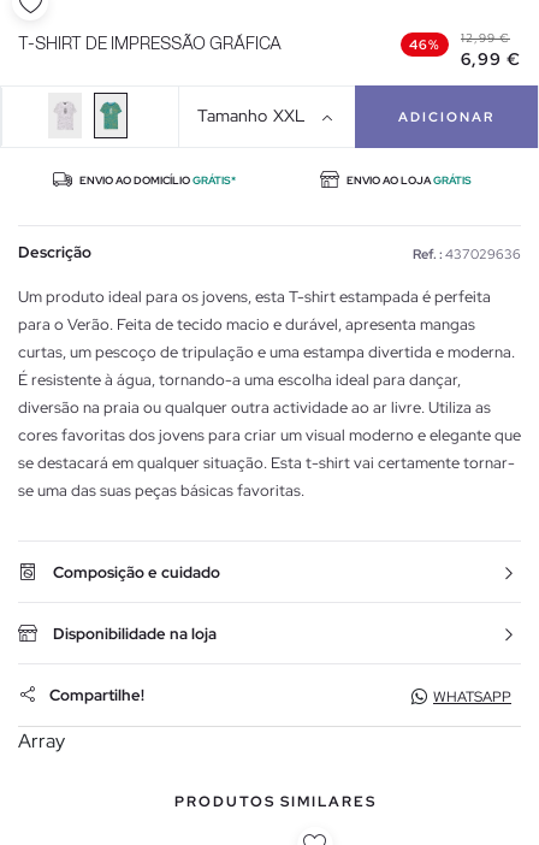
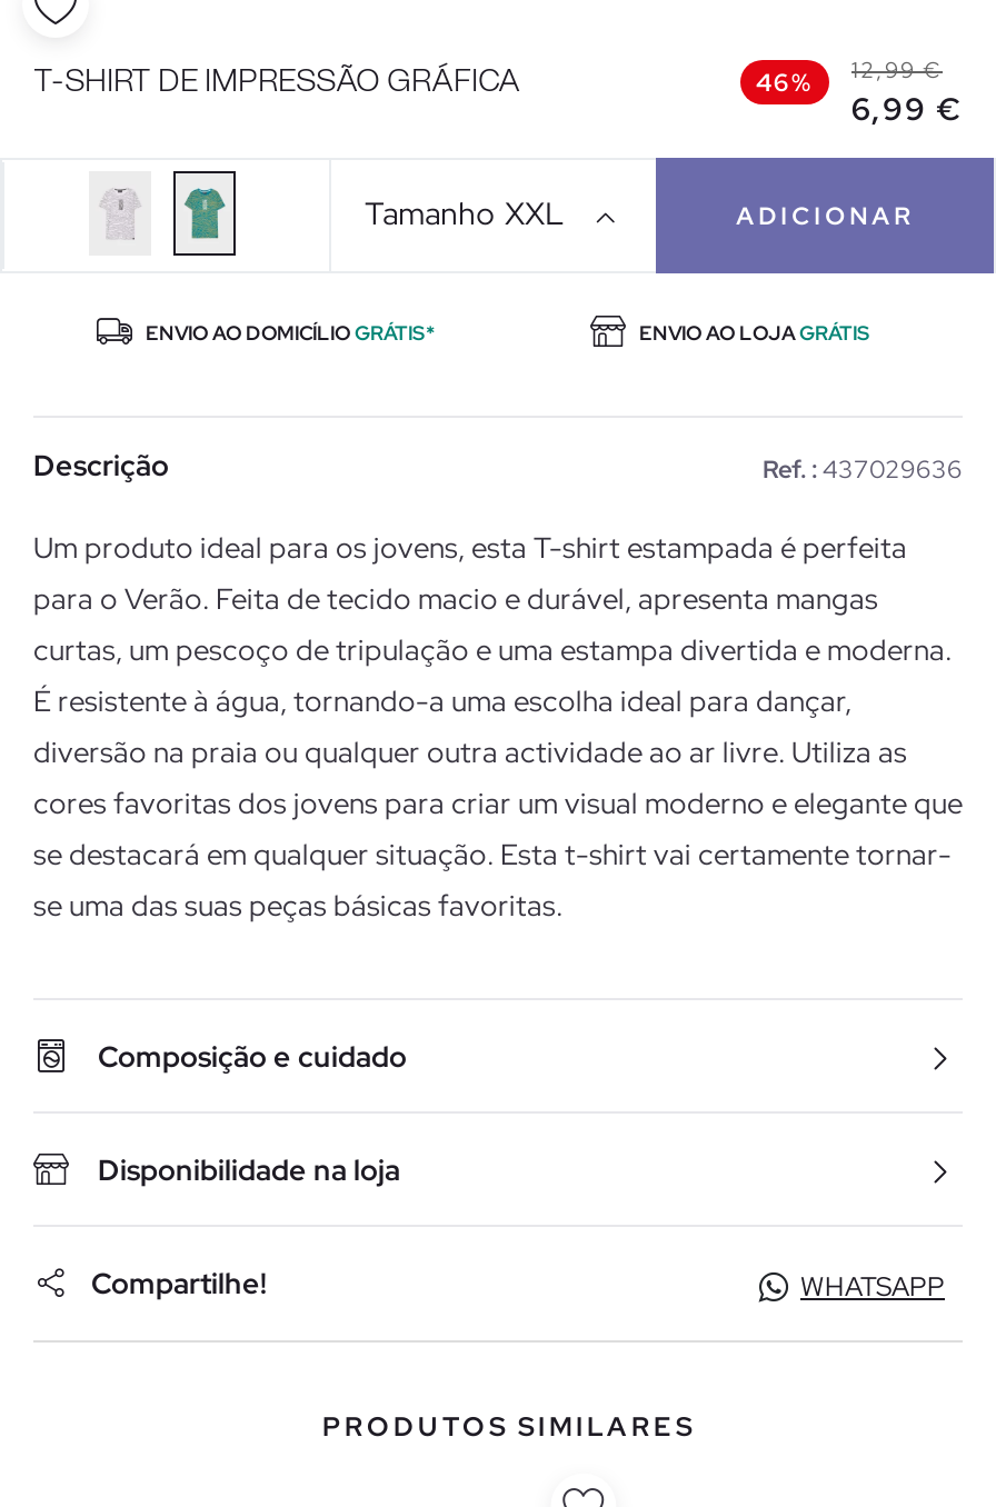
[18,728,65,753] Array -> none

